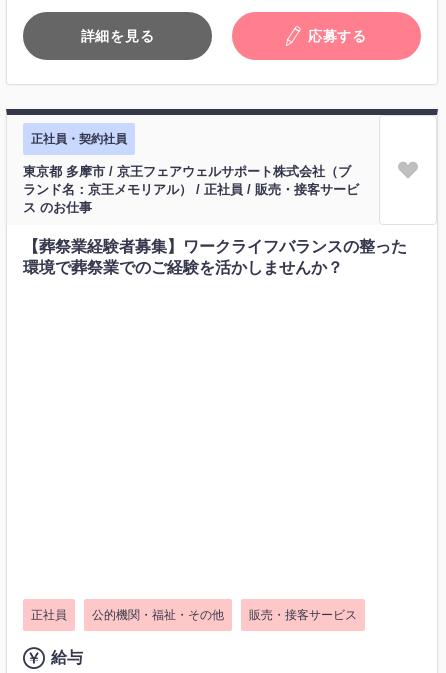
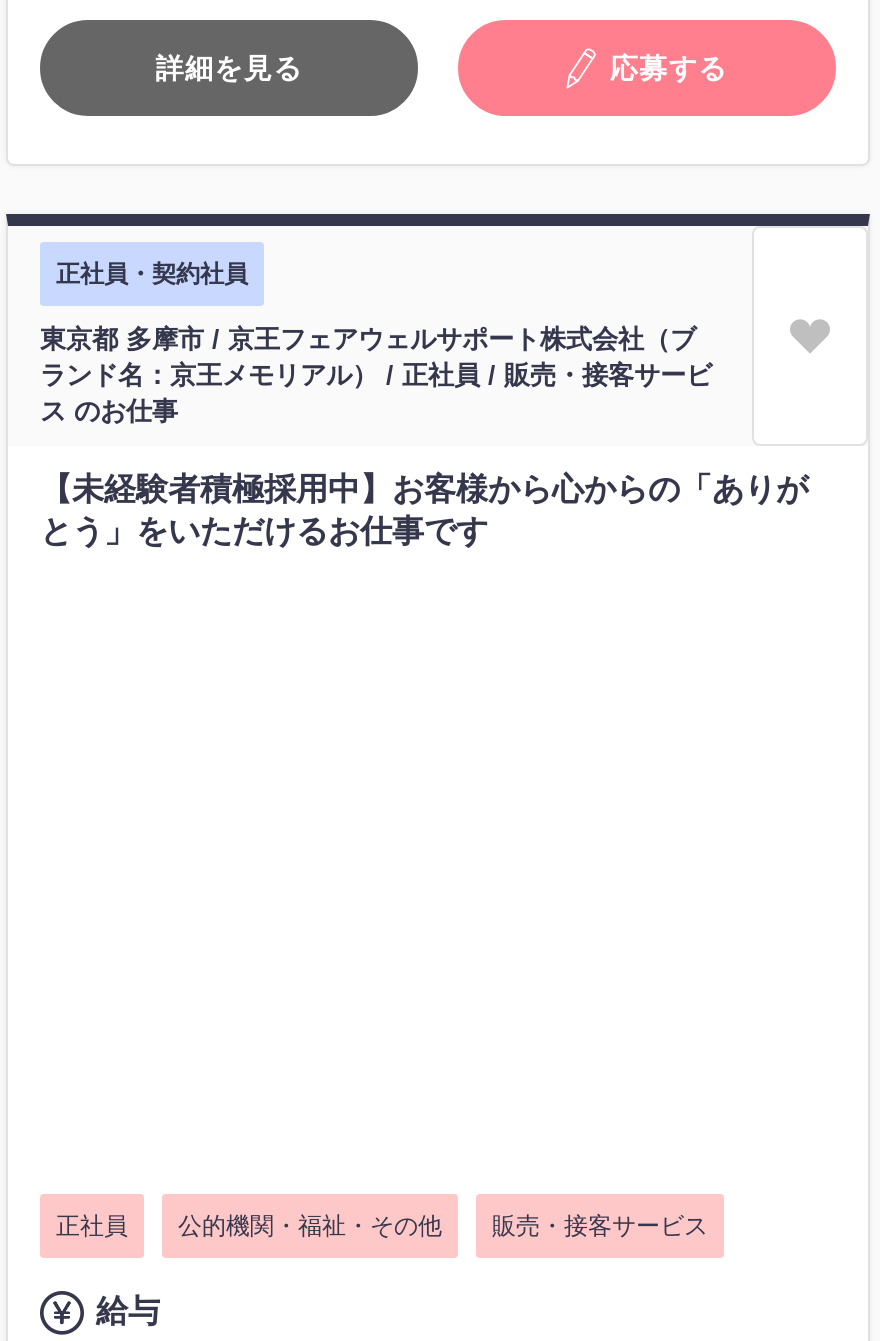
[23,237,407,275] 【葬祭業経験者募集】ワークライフバランスの整った | 環境で葬祭業でのご経験を活かしませんか？ -> [40,471,808,547] 【未経験者積極採用中】お客様から心からの「ありが | とう」をいただけるお仕事です

